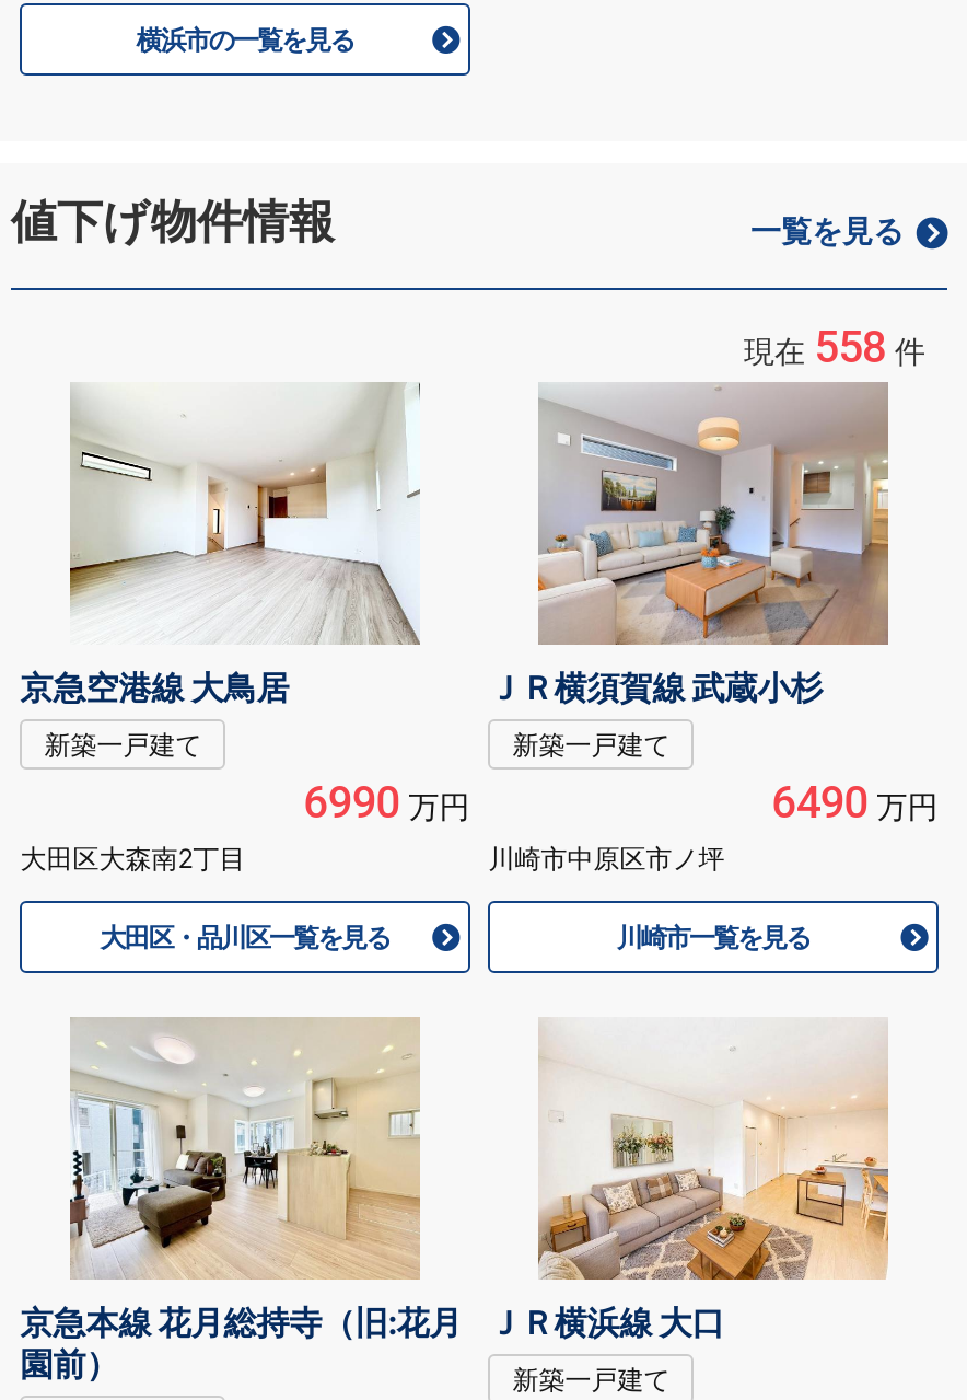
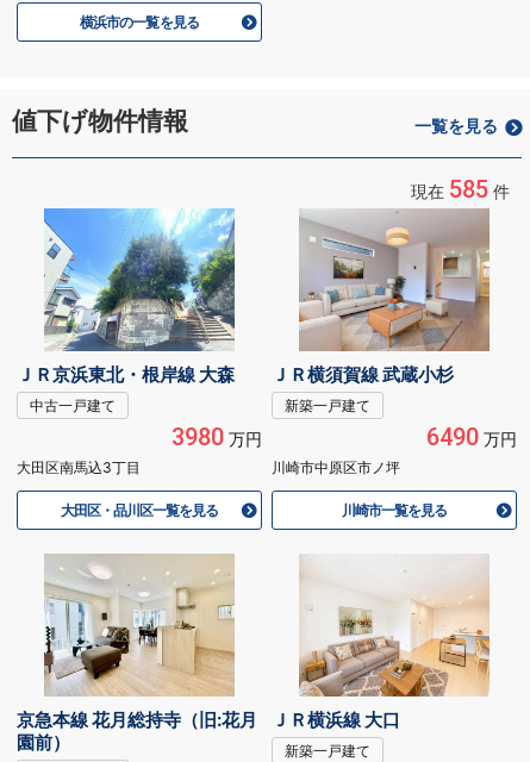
[744,321,925,373] 現在558件 -> [411,175,510,204] 現在585件
[20,382,422,708] [image] | 京急空港線 大鳥居 -> [17,207,236,386] [image] | ＪＲ京浜東北・根岸線 大森
[20,728,470,875] 新築一戸建て | 6990万円 | 大田区大森南2丁目 -> [17,396,262,476] 中古一戸建て | 3980万円 | 大田区南馬込3丁目

